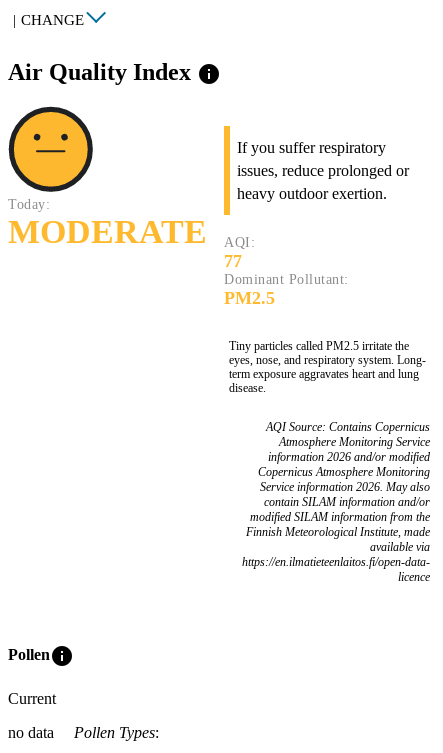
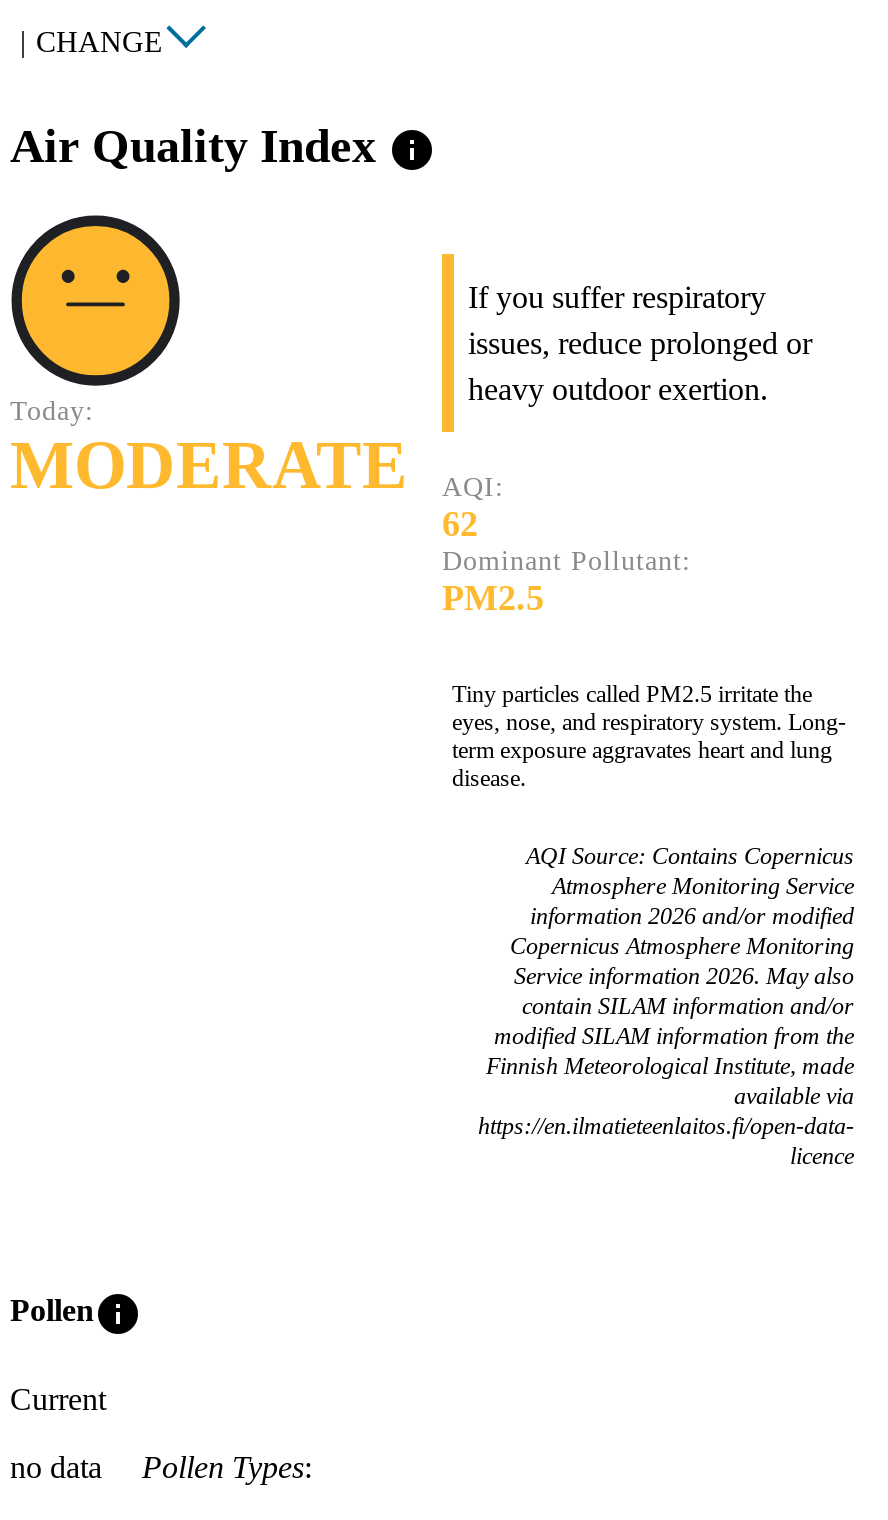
[224,251,242,271] 77 -> [442,504,478,544] 62

